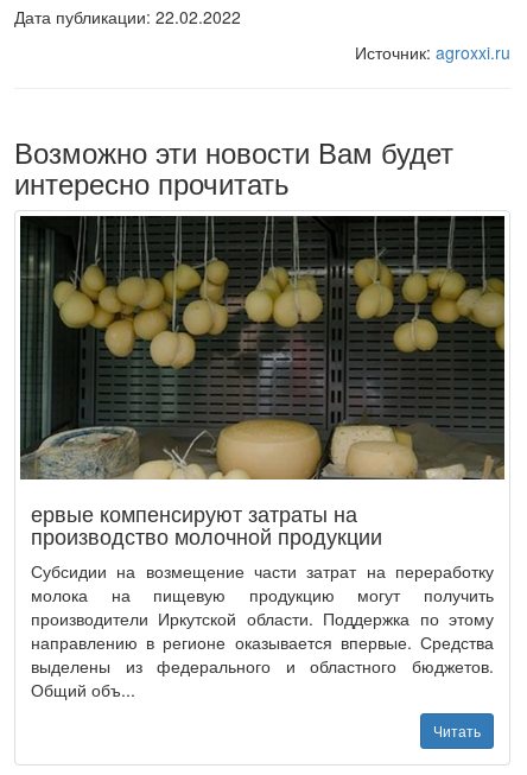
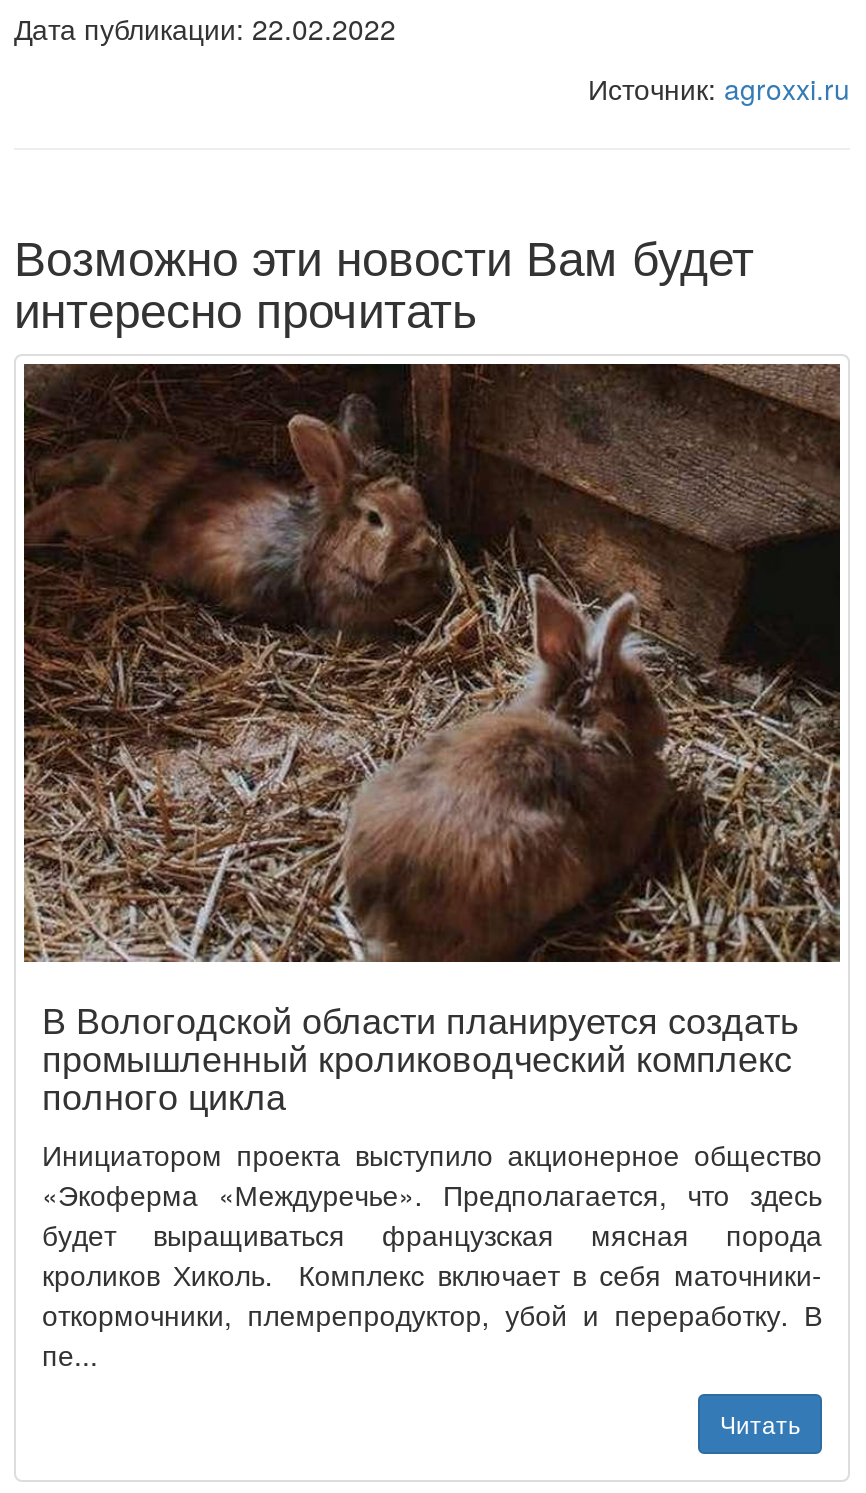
[20,215,504,701] [image] | ервые компенсируют затраты на | производство молочной продукции | Субсидии на возмещение части затрат на переработку | молока на пищевую продукцию могут получить | производители Иркутской области. Поддержка по этому | направлению в регионе оказывается впервые. Средства | выделены из федерального и областного бюджетов. | Общий объ... -> [24,362,842,1373] [image] | В Вологодской области планируется создать | промышленный кролиководческий комплекс | полного цикла | Инициатором проекта выступило акционерное общество | «Экоферма «Междуречье». Предполагается, что здесь | будет выращиваться французская мясная порода | кроликов Хиколь. Комплекс включает в себя маточники- | откормочники, племрепродуктор, убой и переработку. В | пе...

